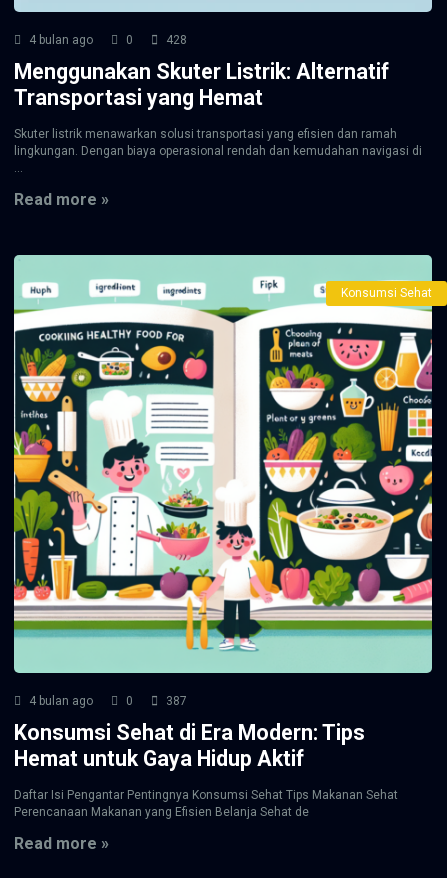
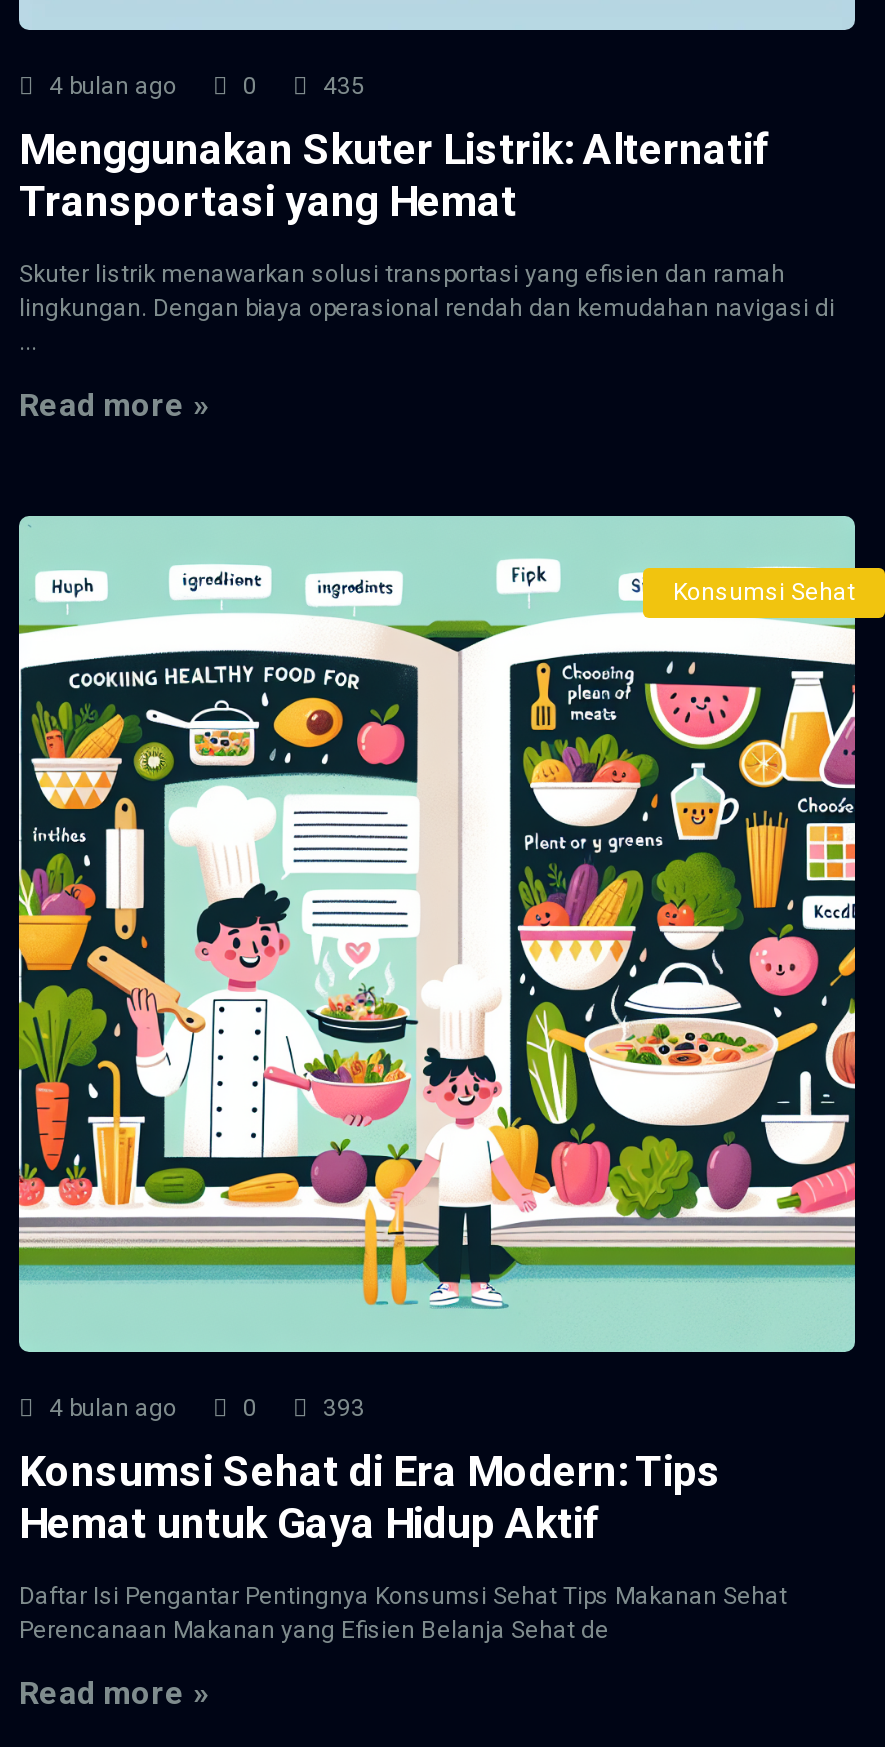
[163,33,187,47] 428 -> [317,72,365,100] 435
[163,694,187,708] 387 -> [317,1394,365,1422] 393

